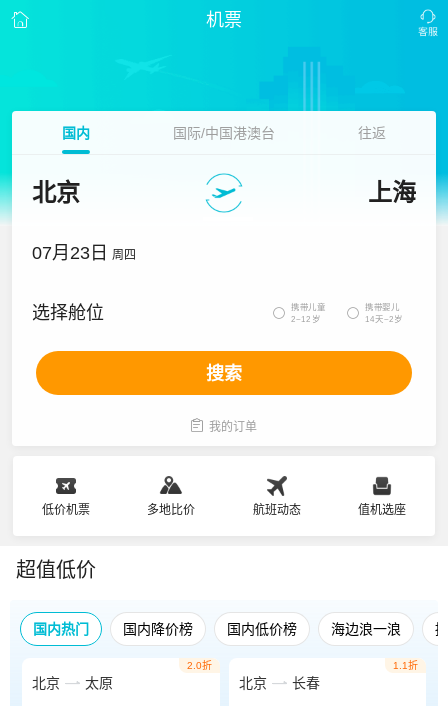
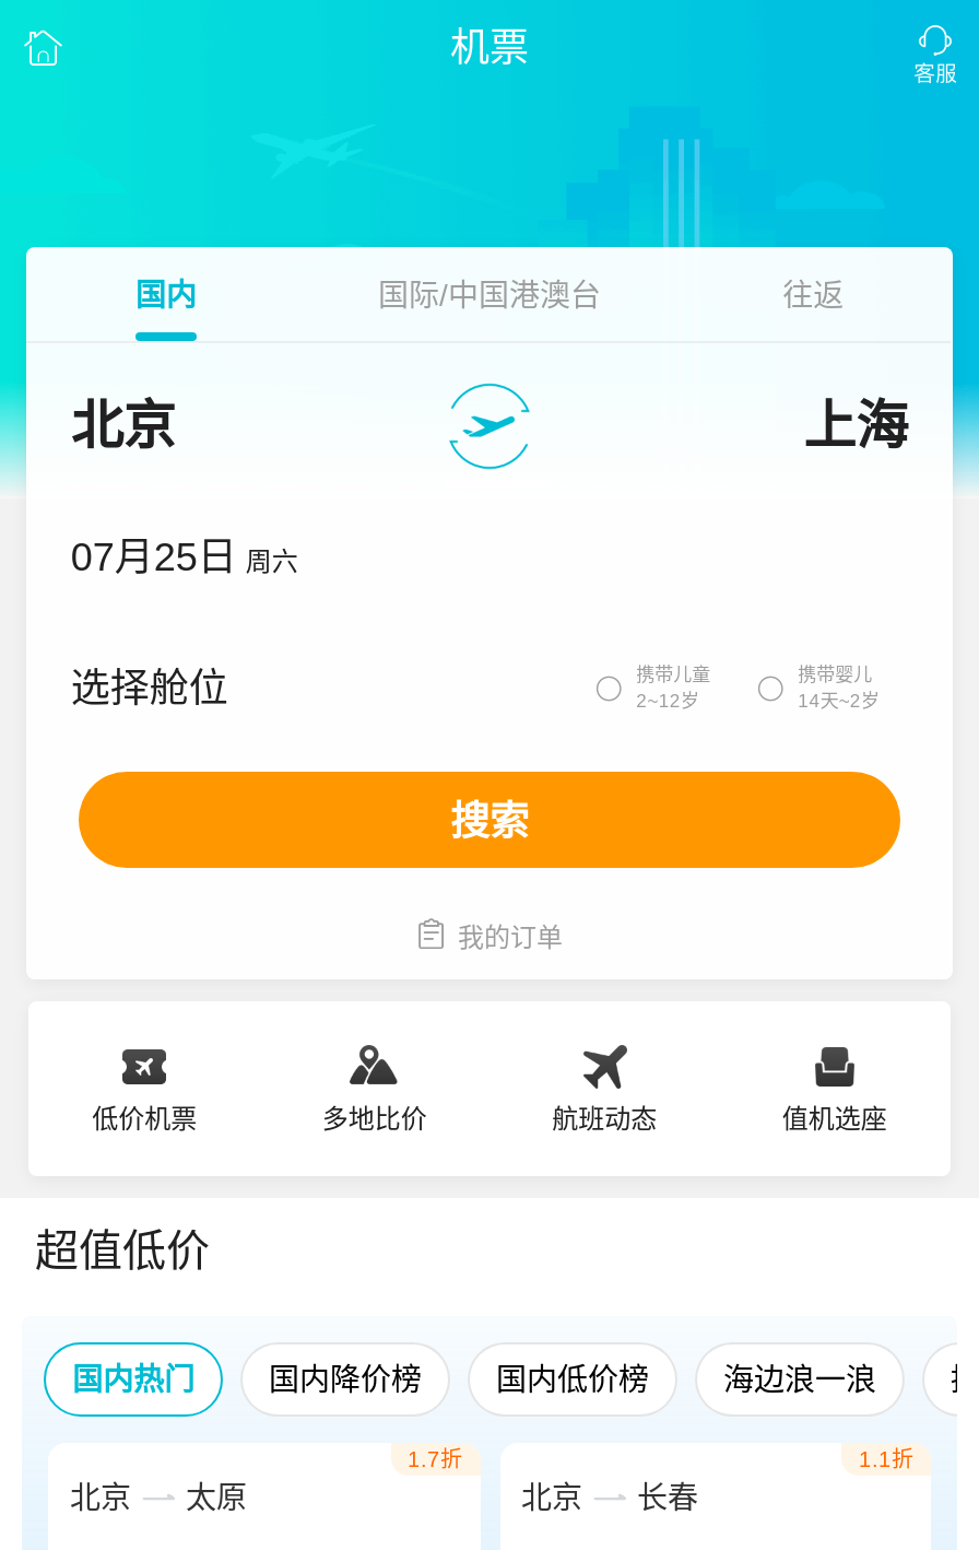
[32,243,136,263] 07月23日 周四 -> [71,536,298,579] 07月25日 周六
[186,660,211,671] 2.0折 -> [408,1447,462,1471] 1.7折

